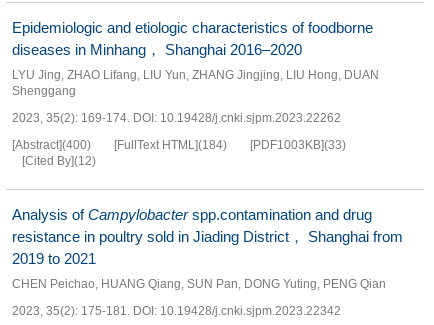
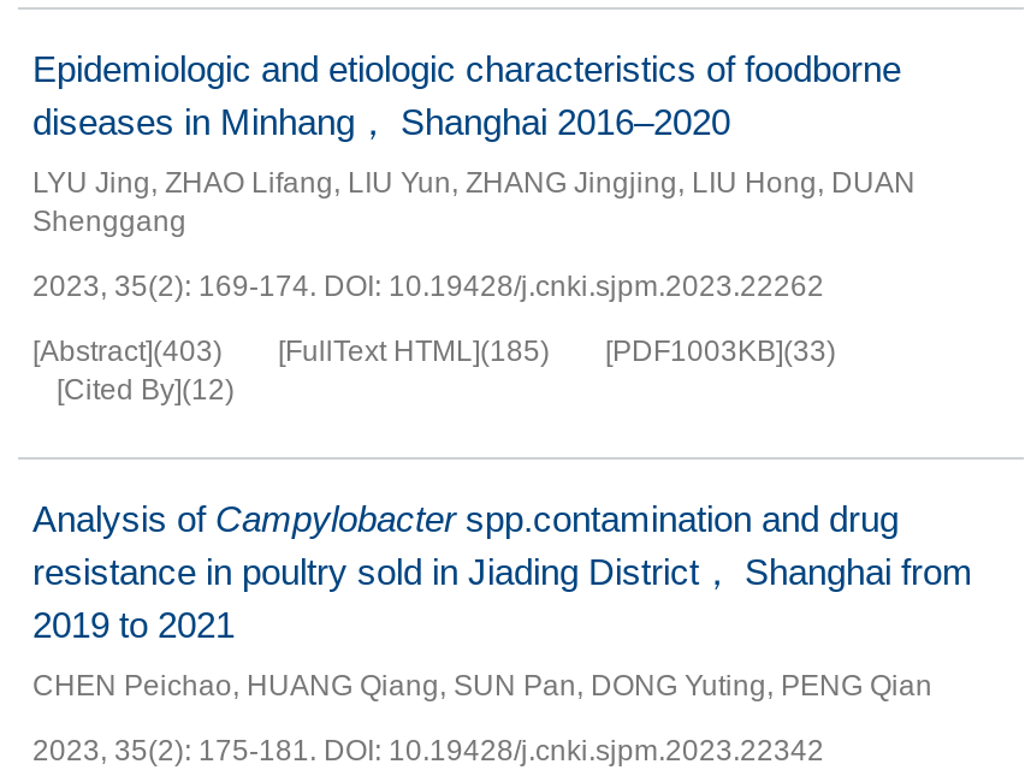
[12,138,91,152] [Abstract](400) -> [32,334,223,368] [Abstract](403)
[114,138,227,152] [FullText HTML](184) -> [278,334,550,368] [FullText HTML](185)

